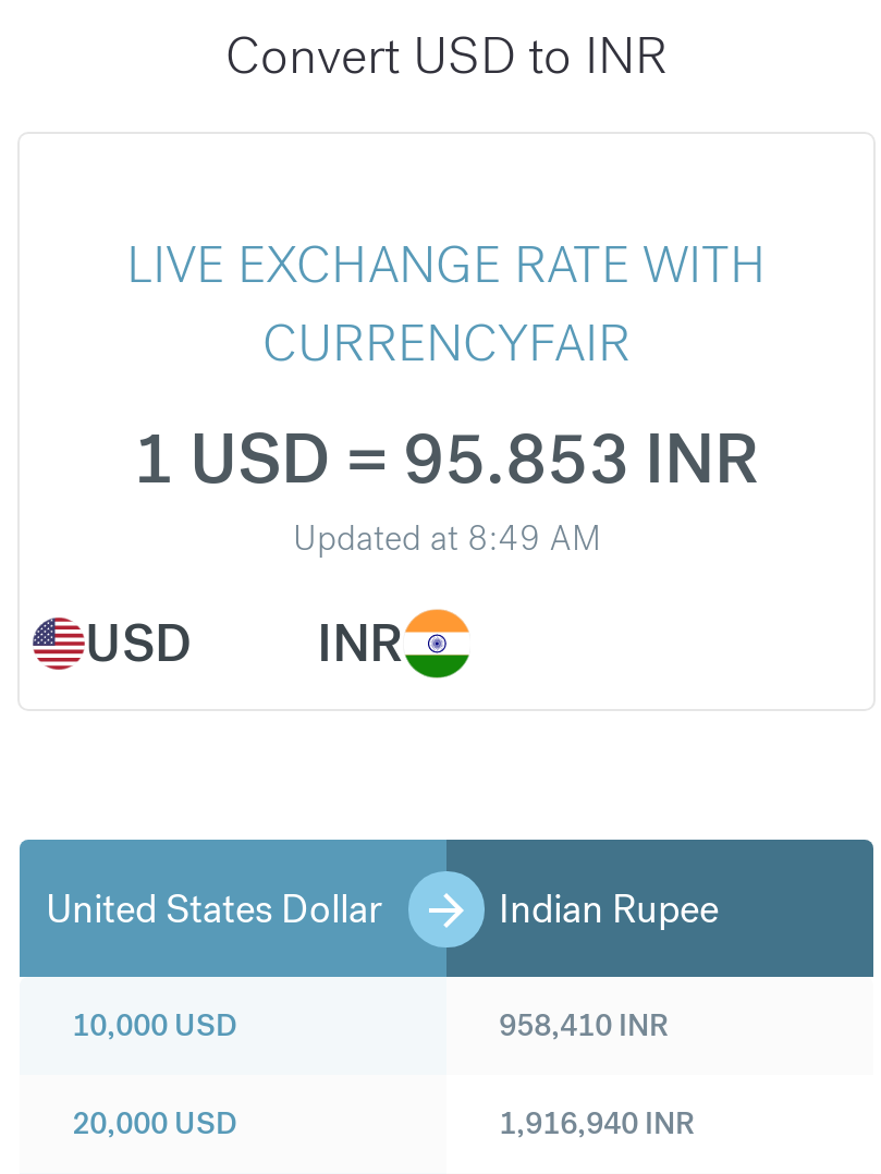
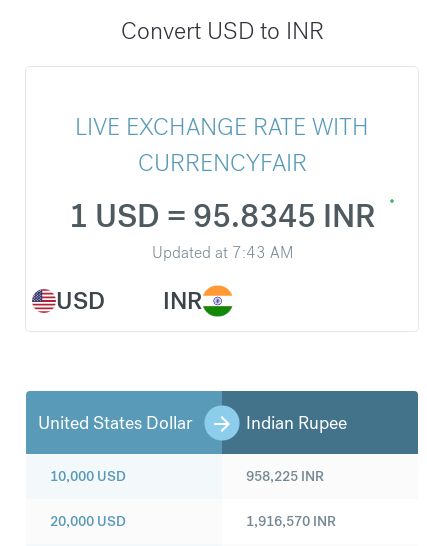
[133,415,760,505] 1 USD = 95.853 INR -> [68,196,375,237] 1 USD = 95.8345 INR
[293,516,600,561] Updated at 8:49 AM -> [151,242,292,263] Updated at 7:43 AM
[499,1006,669,1045] 958,410 INR -> [246,467,324,485] 958,225 INR
[499,1104,695,1143] 1,916,940 INR -> [246,512,336,530] 1,916,570 INR

